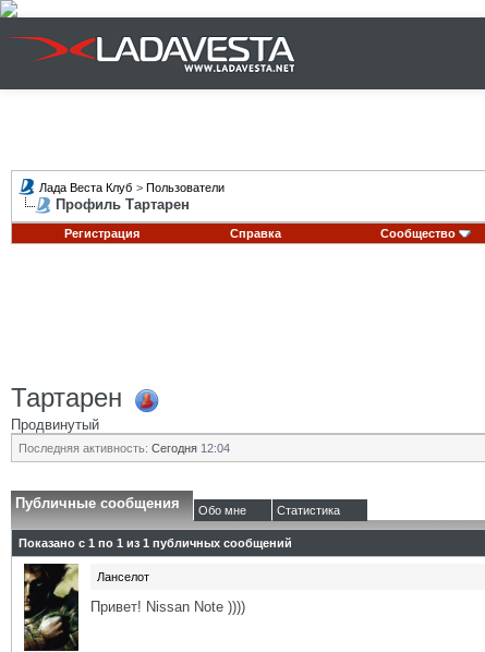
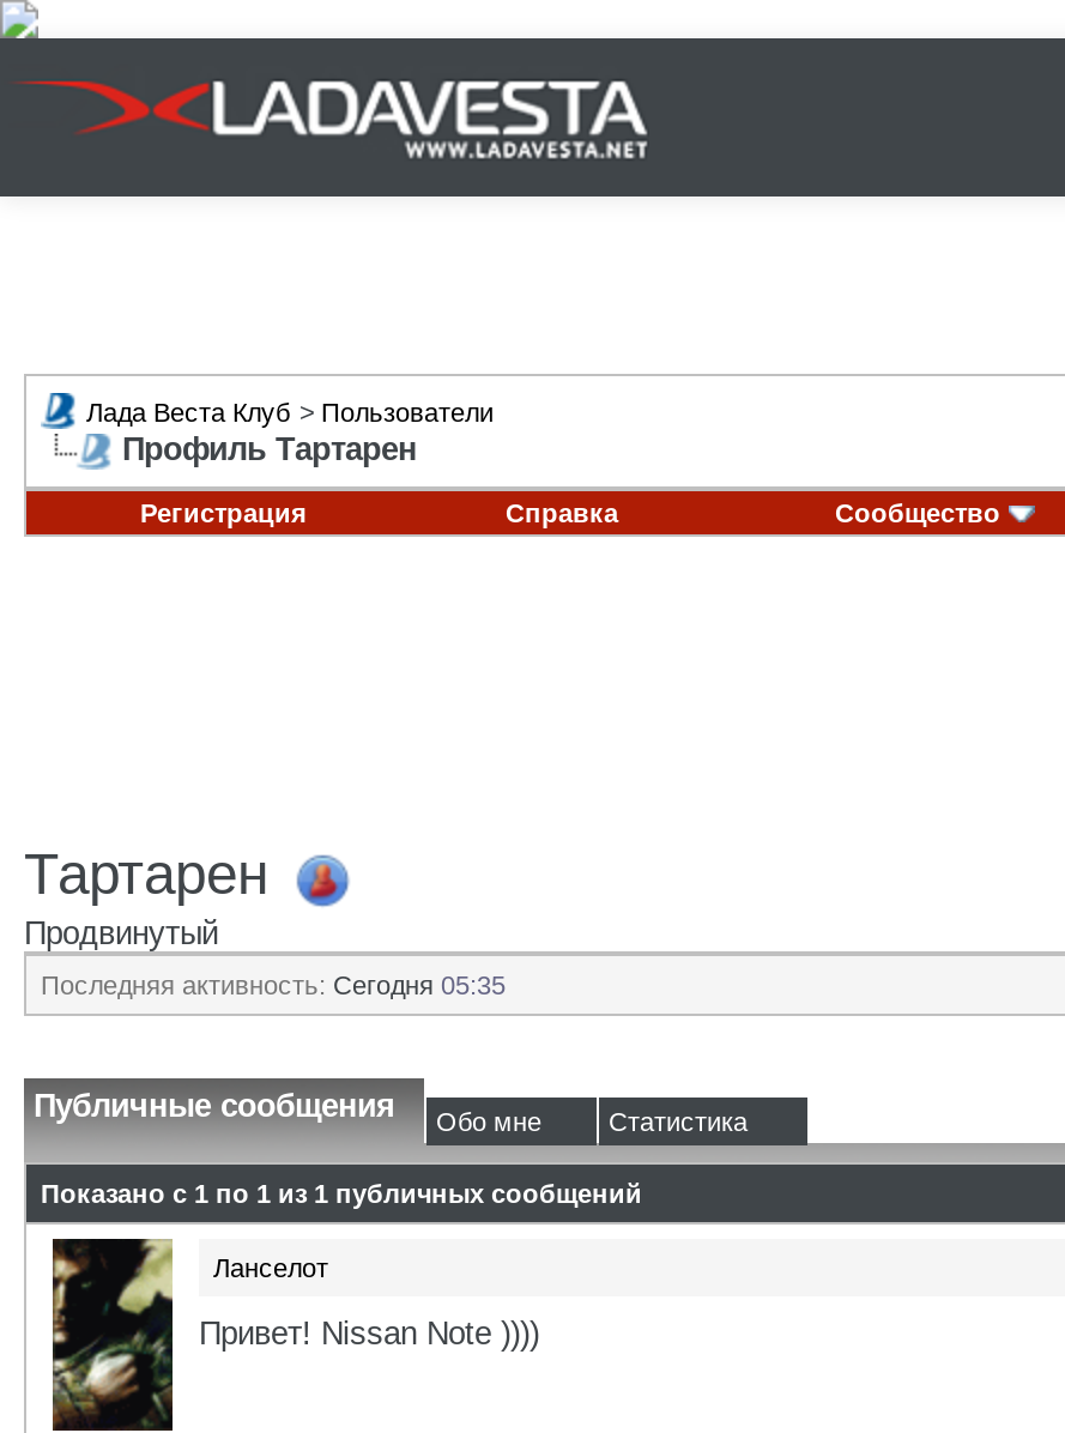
[19,442,230,455] Последняя активность: Сегодня 12:04 -> [41,971,506,999] Последняя активность: Сегодня 05:35

